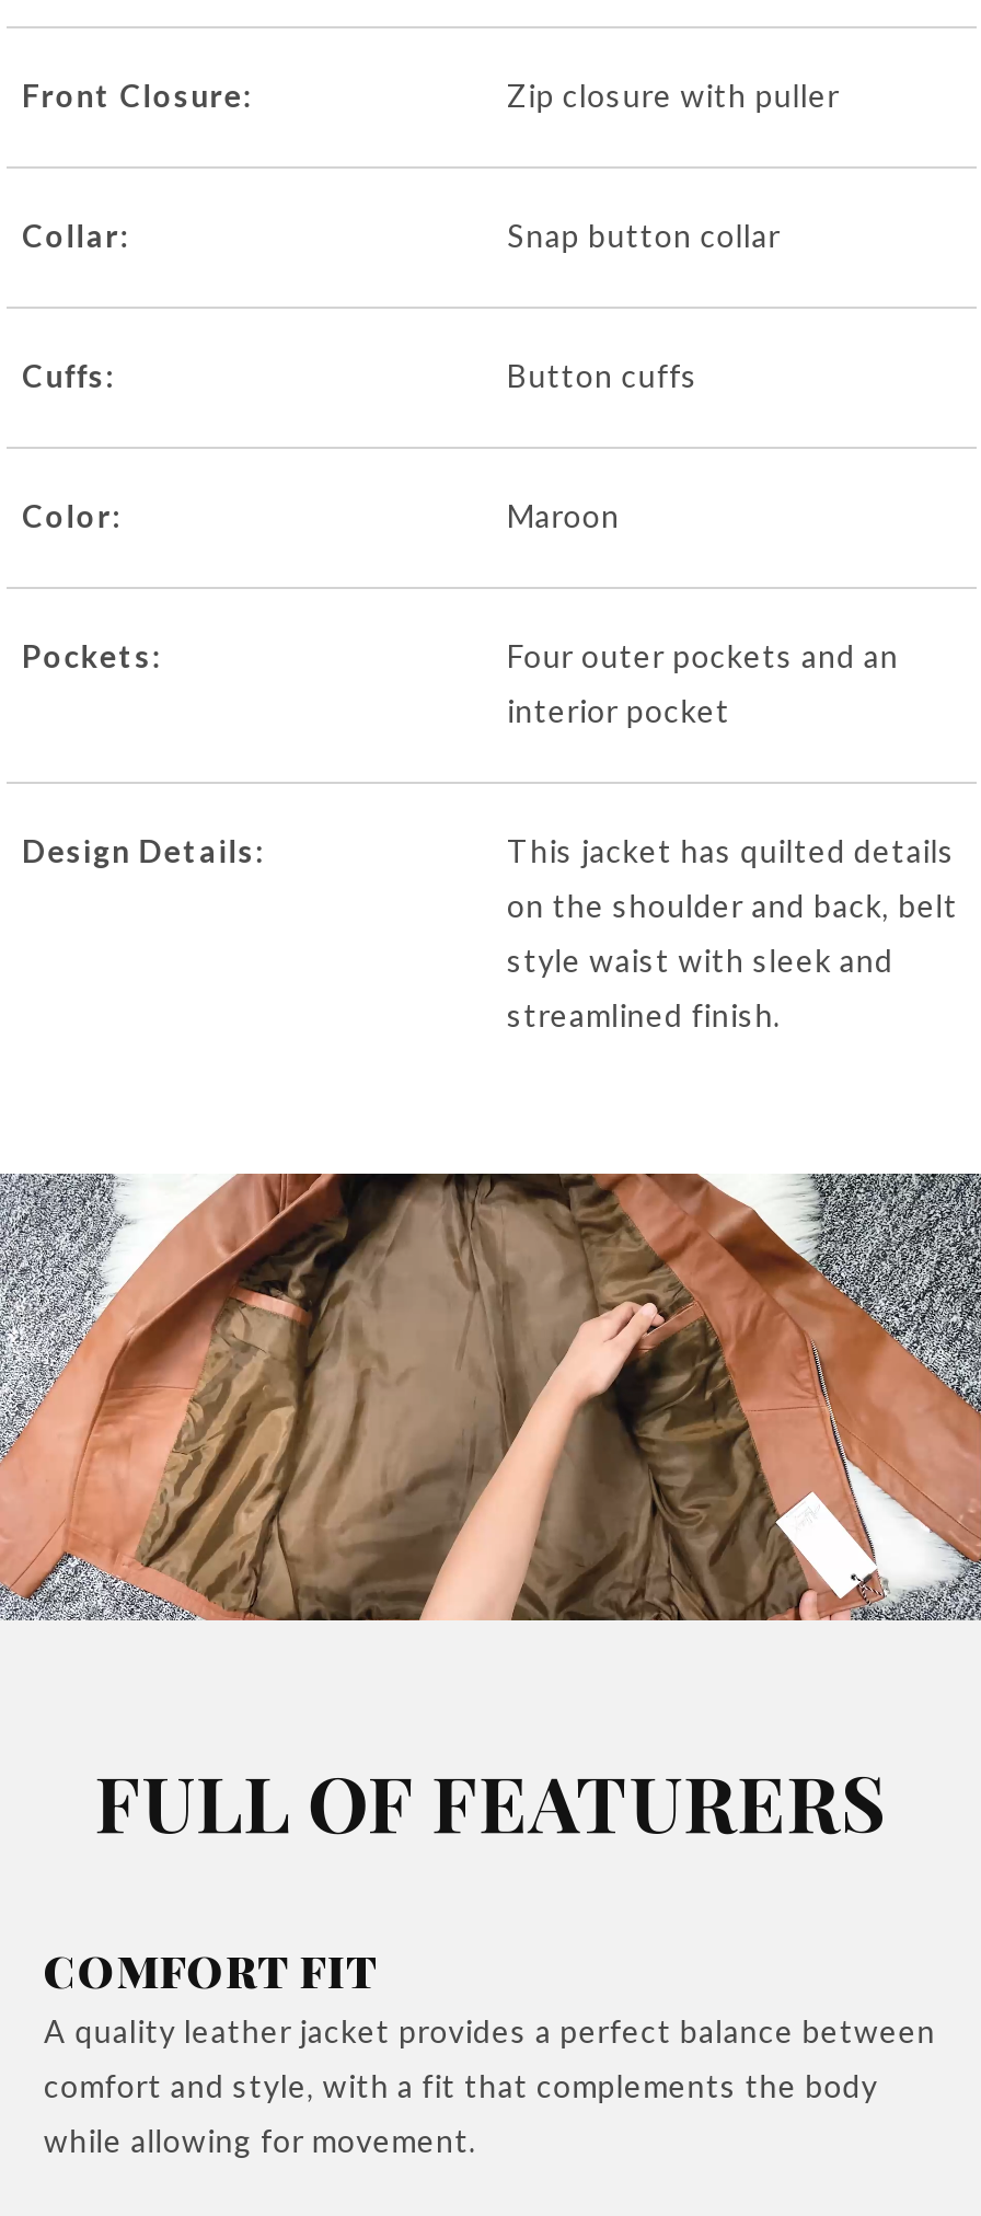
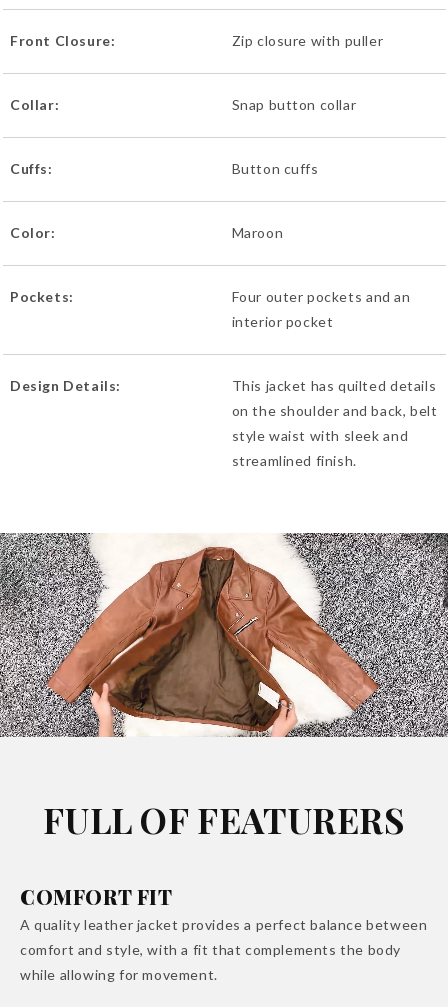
[7,1172,974,1623] [image] -> [3,532,445,738] [image]

